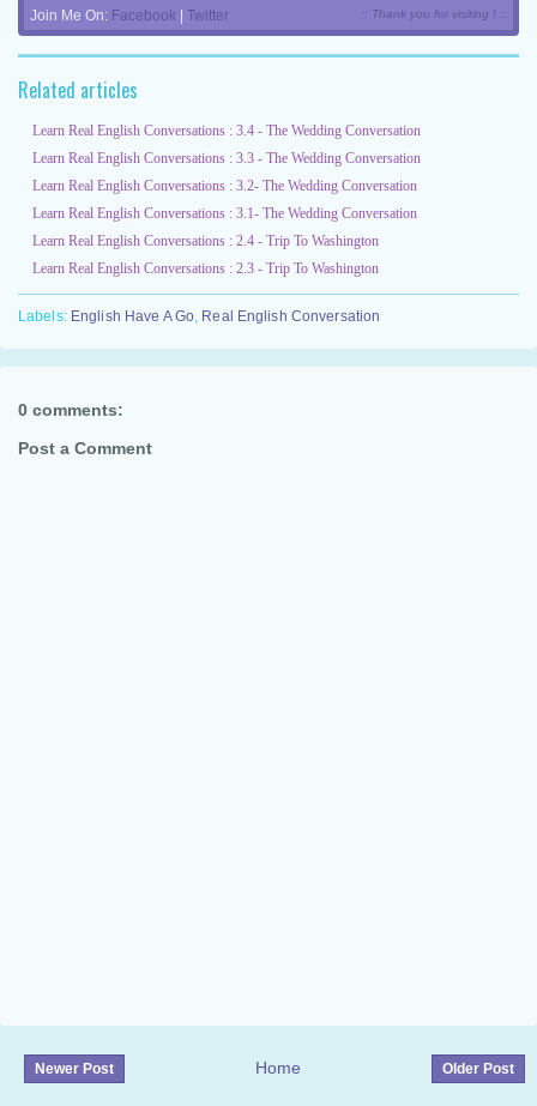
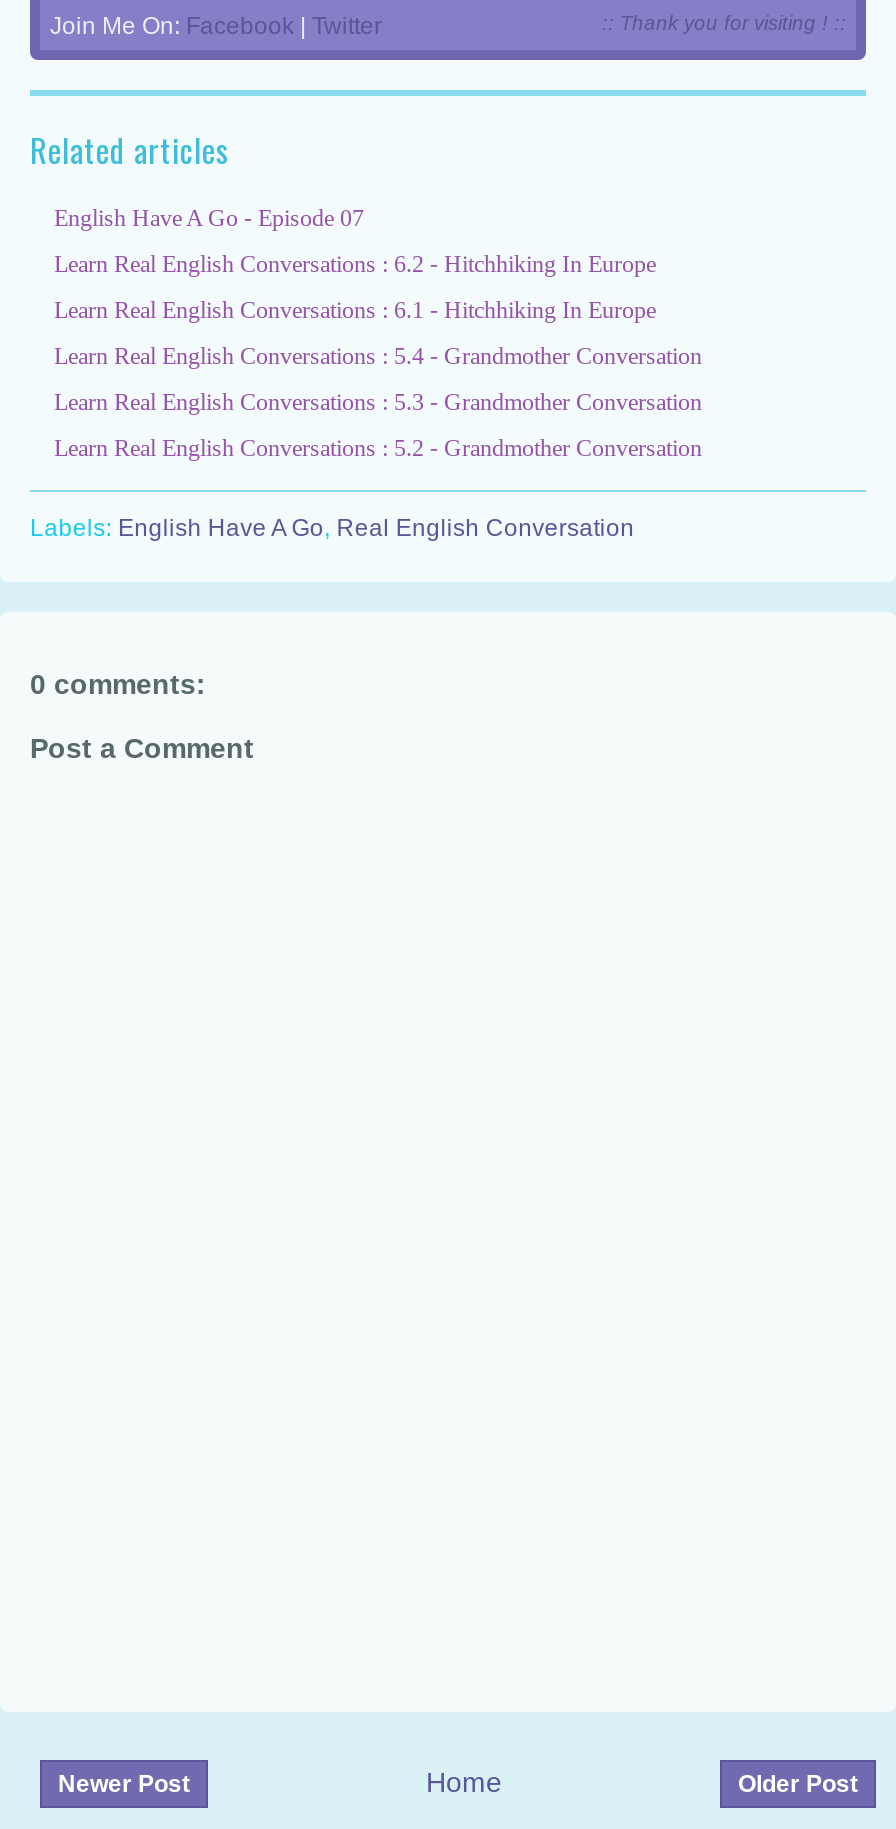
[32,122,421,139] Learn Real English Conversations : 3.4 - The Wedding Conversation -> [54,204,364,232] English Have A Go - Episode 07
[32,150,421,167] Learn Real English Conversations : 3.3 - The Wedding Conversation -> [54,250,656,278] Learn Real English Conversations : 6.2 - Hitchhiking In Europe
[32,177,417,194] Learn Real English Conversations : 3.2- The Wedding Conversation -> [54,296,656,324] Learn Real English Conversations : 6.1 - Hitchhiking In Europe
[32,205,417,222] Learn Real English Conversations : 3.1- The Wedding Conversation -> [54,342,702,370] Learn Real English Conversations : 5.4 - Grandmother Conversation
[32,233,379,249] Learn Real English Conversations : 2.4 - Trip To Washington -> [54,388,702,416] Learn Real English Conversations : 5.3 - Grandmother Conversation
[32,260,379,277] Learn Real English Conversations : 2.3 - Trip To Washington -> [54,434,702,462] Learn Real English Conversations : 5.2 - Grandmother Conversation

